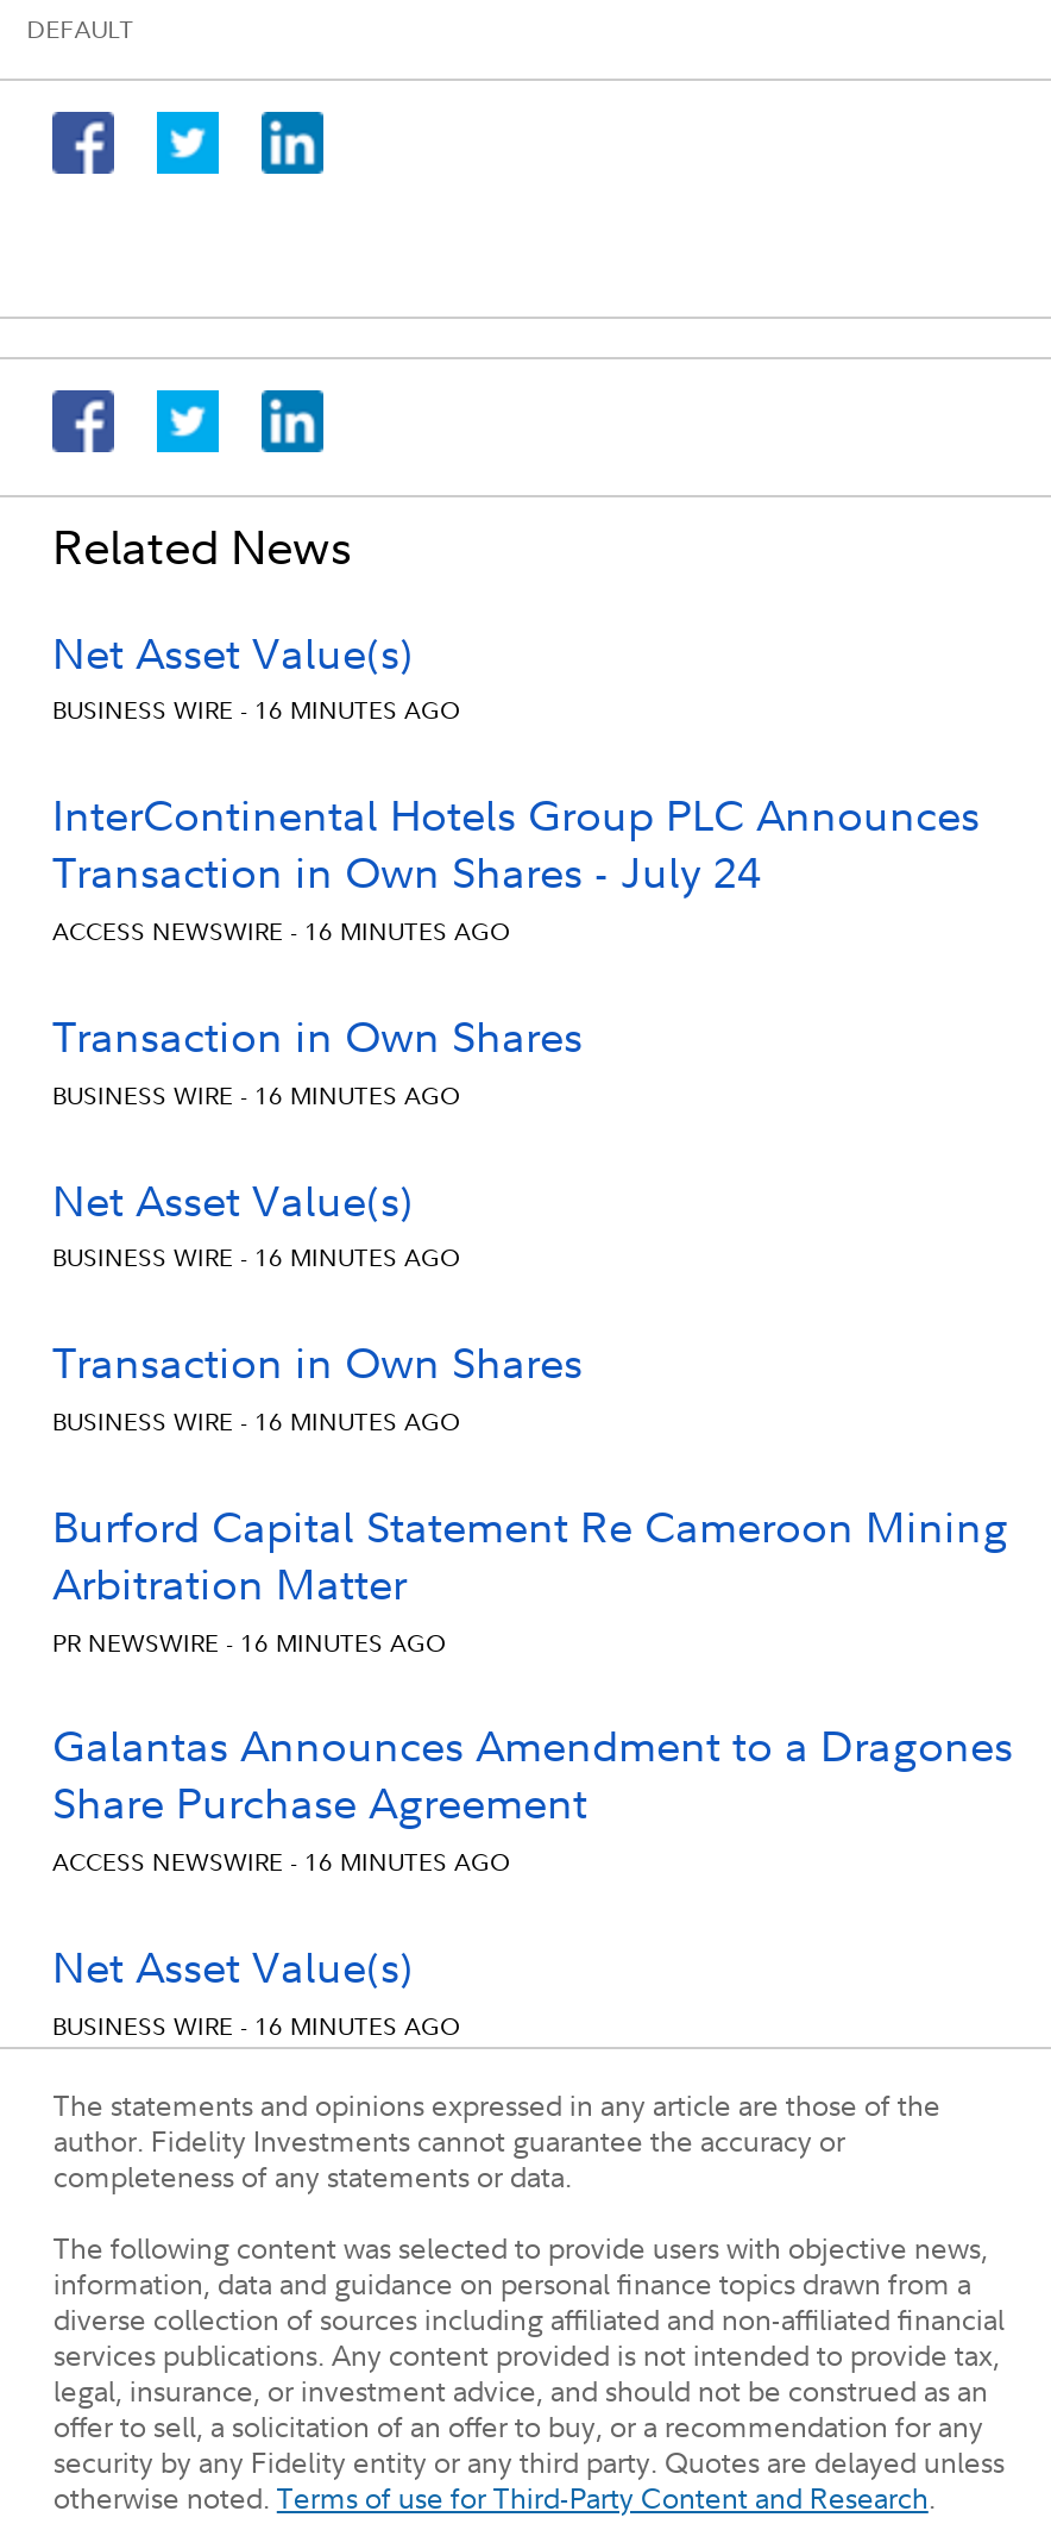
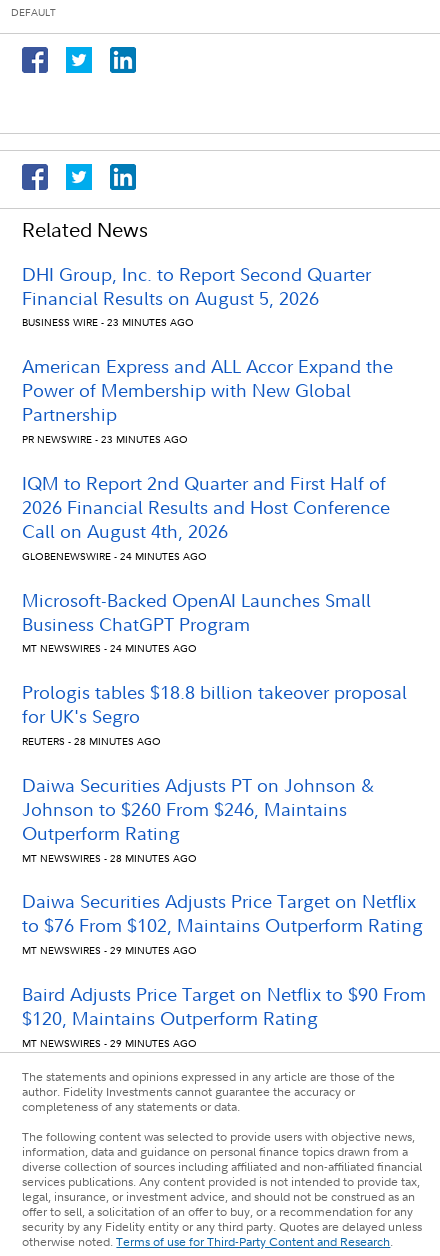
[52,625,461,729] Net Asset Value(s) | BUSINESS WIRE - 16 MINUTES AGO -> [22,263,371,330] DHI Group, Inc. to Report Second Quarter | Financial Results on August 5, 2026 | BUSINESS WIRE - 23 MINUTES AGO
[52,789,980,950] InterContinental Hotels Group PLC Announces | Transaction in Own Shares - July 24 | ACCESS NEWSWIRE - 16 MINUTES AGO -> [22,355,393,447] American Express and ALL Accor Expand the | Power of Membership with New Global | Partnership | PR NEWSWIRE - 23 MINUTES AGO
[52,1009,583,1113] Transaction in Own Shares | BUSINESS WIRE - 16 MINUTES AGO -> [22,472,390,564] IQM to Report 2nd Quarter and First Half of | 2026 Financial Results and Host Conference | Call on August 4th, 2026 | GLOBENEWSWIRE - 24 MINUTES AGO
[52,1172,461,1276] Net Asset Value(s) | BUSINESS WIRE - 16 MINUTES AGO -> [22,588,371,656] Microsoft-Backed OpenAI Launches Small | Business ChatGPT Program | MT NEWSWIRES - 24 MINUTES AGO
[52,1336,583,1440] Transaction in Own Shares | BUSINESS WIRE - 16 MINUTES AGO -> [22,681,407,749] Prologis tables $18.8 billion takeover proposal | for UK's Segro | REUTERS - 28 MINUTES AGO
[52,1499,1008,1660] Burford Capital Statement Re Cameroon Mining | Arbitration Matter | PR NEWSWIRE - 16 MINUTES AGO -> [22,774,375,865] Daiwa Securities Adjusts PT on Johnson & | Johnson to $260 From $246, Maintains | Outperform Rating | MT NEWSWIRES - 28 MINUTES AGO
[52,1719,1013,1881] Galantas Announces Amendment to a Dragones | Share Purchase Agreement | ACCESS NEWSWIRE - 16 MINUTES AGO -> [22,890,423,958] Daiwa Securities Adjusts Price Target on Netflix | to $76 From $102, Maintains Outperform Rating | MT NEWSWIRES - 29 MINUTES AGO
[52,1940,461,2044] Net Asset Value(s) | BUSINESS WIRE - 16 MINUTES AGO -> [22,983,426,1051] Baird Adjusts Price Target on Netflix to $90 From | $120, Maintains Outperform Rating | MT NEWSWIRES - 29 MINUTES AGO

